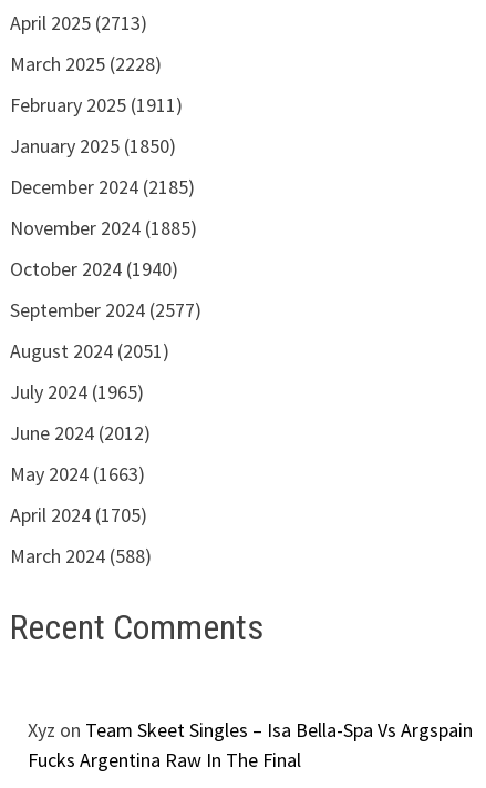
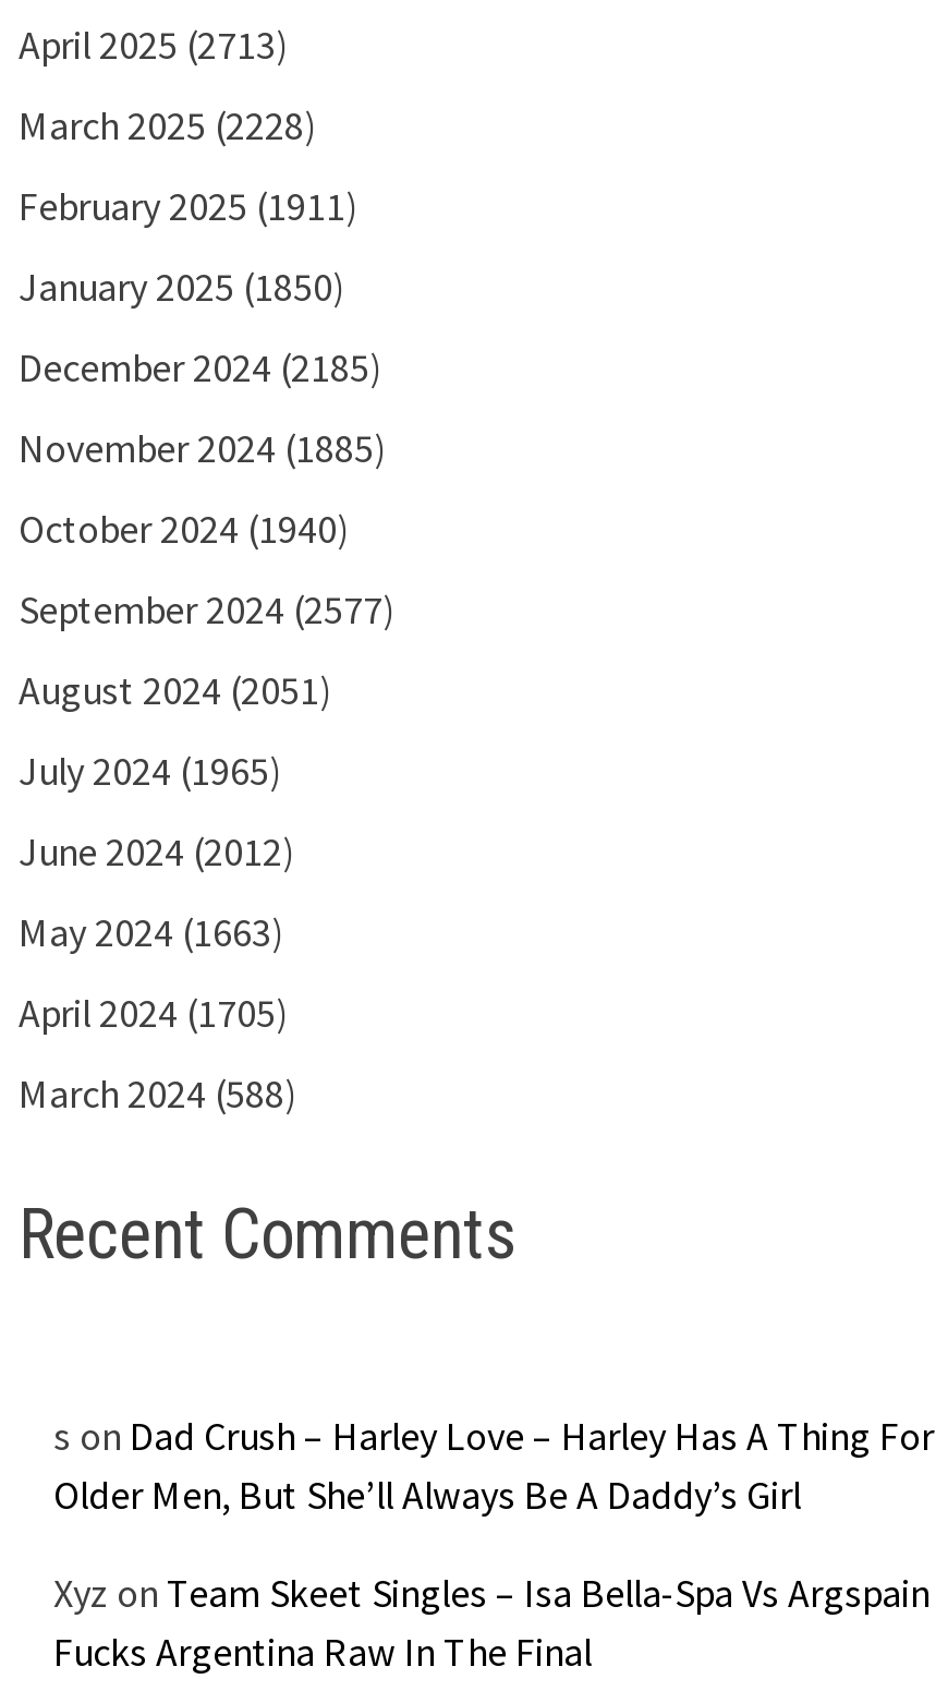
none -> [53,1410,934,1519] s on Dad Crush – Harley Love – Harley Has A Thing For | Older Men, But She’ll Always Be A Daddy’s Girl

